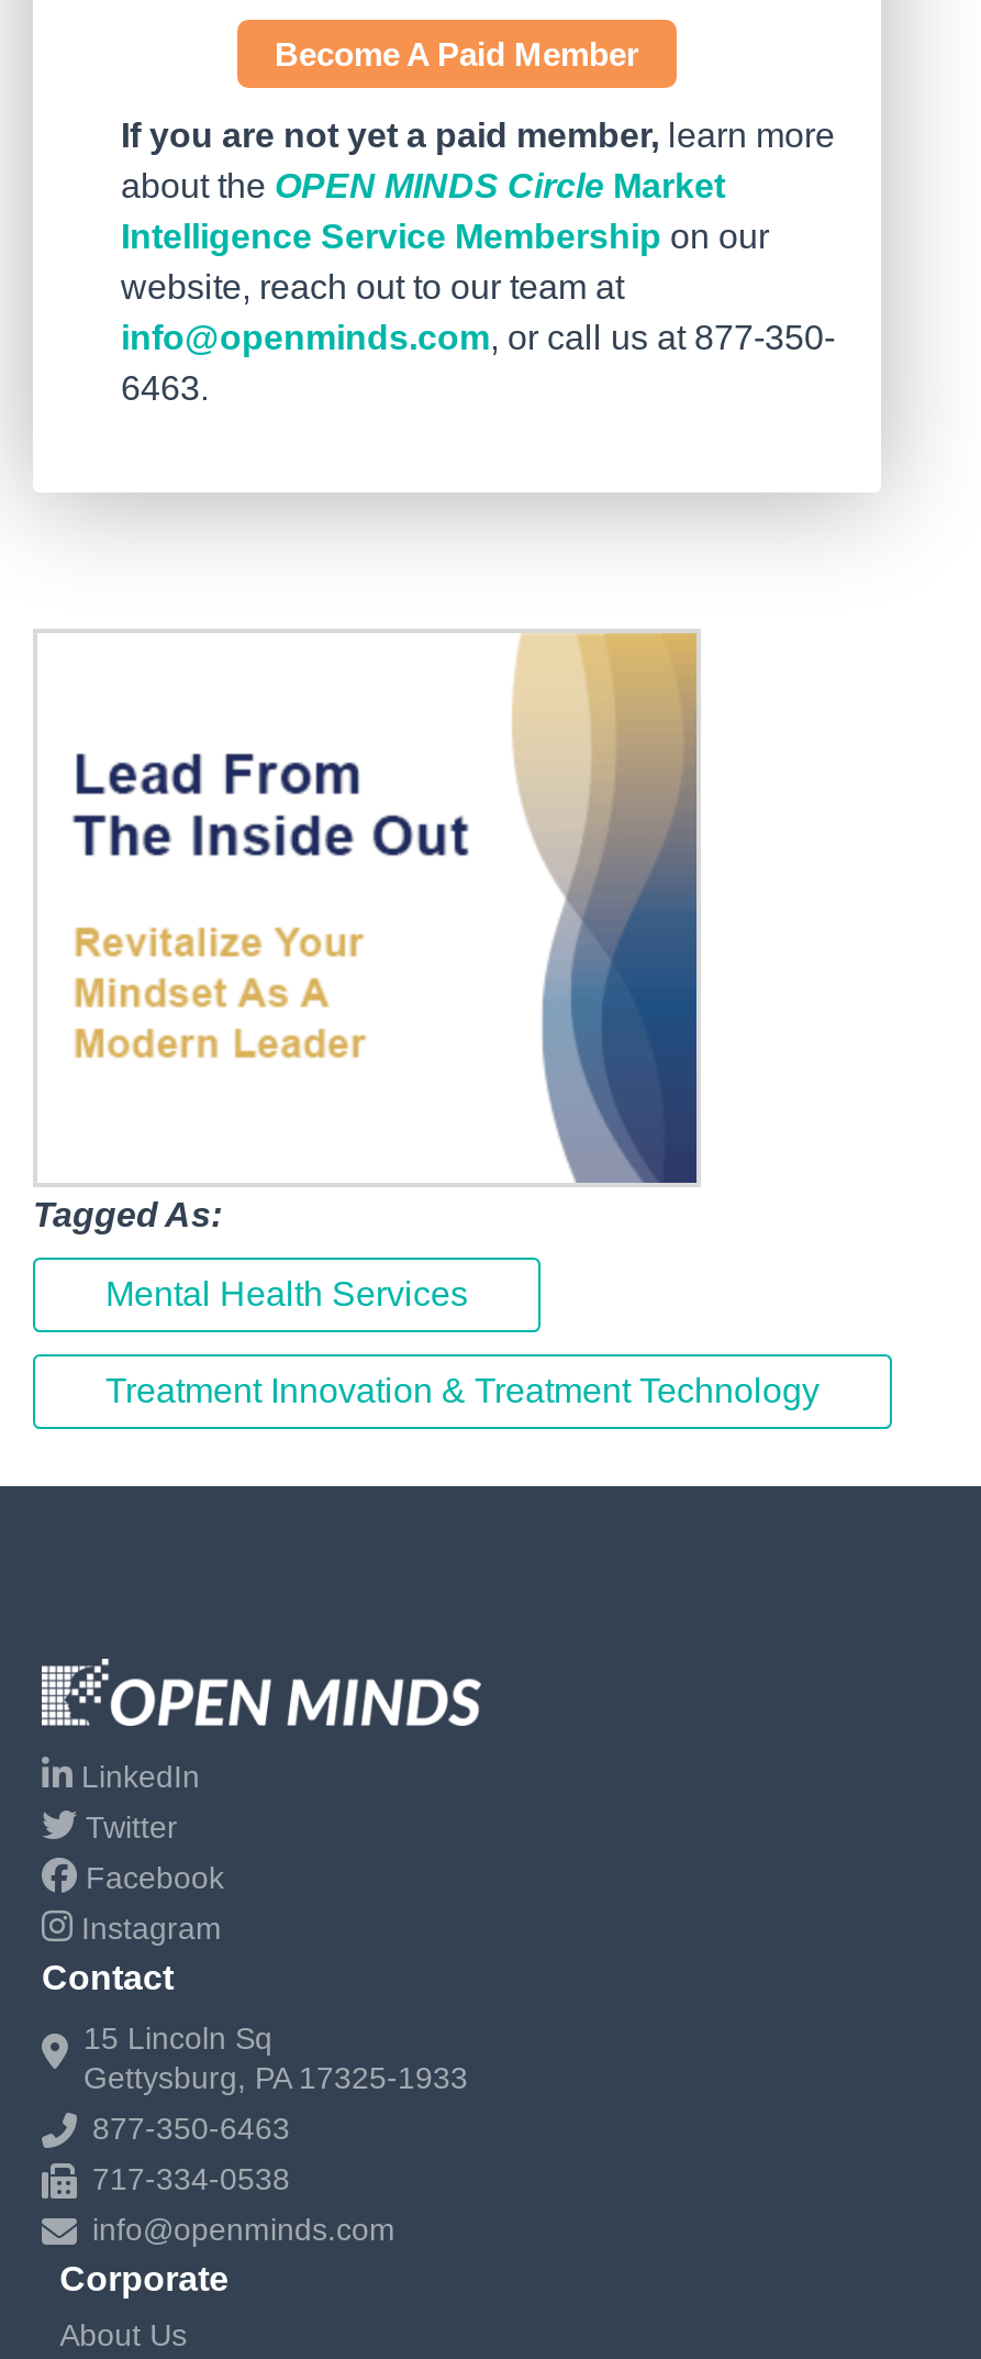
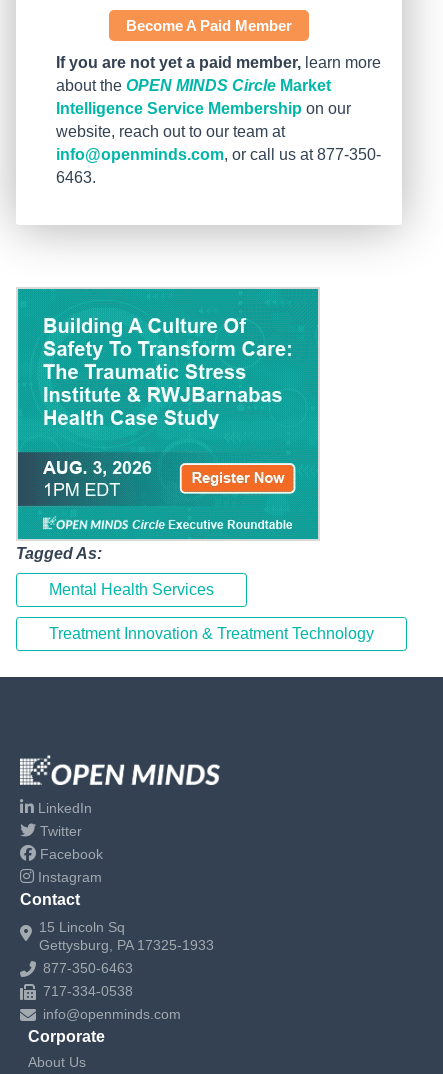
[37,631,699,1185] [image] -> [17,288,319,540] [image]

